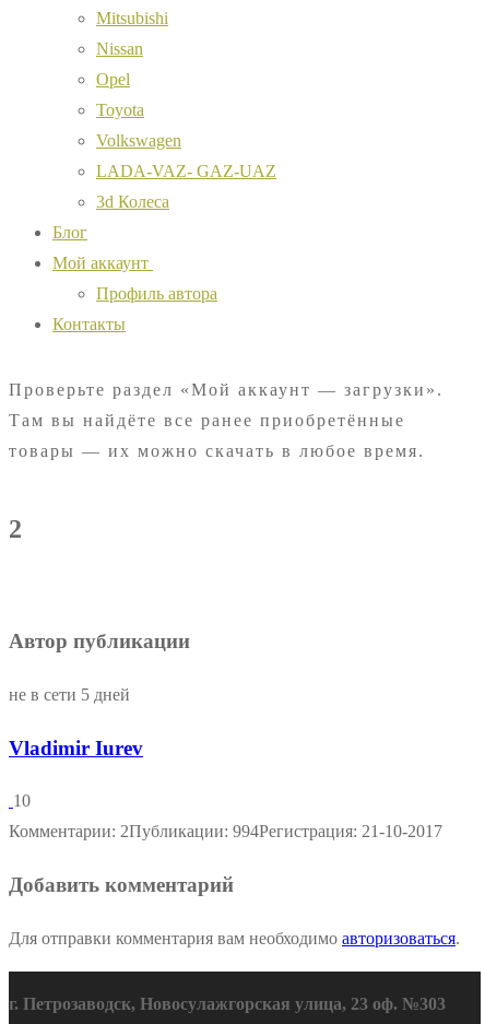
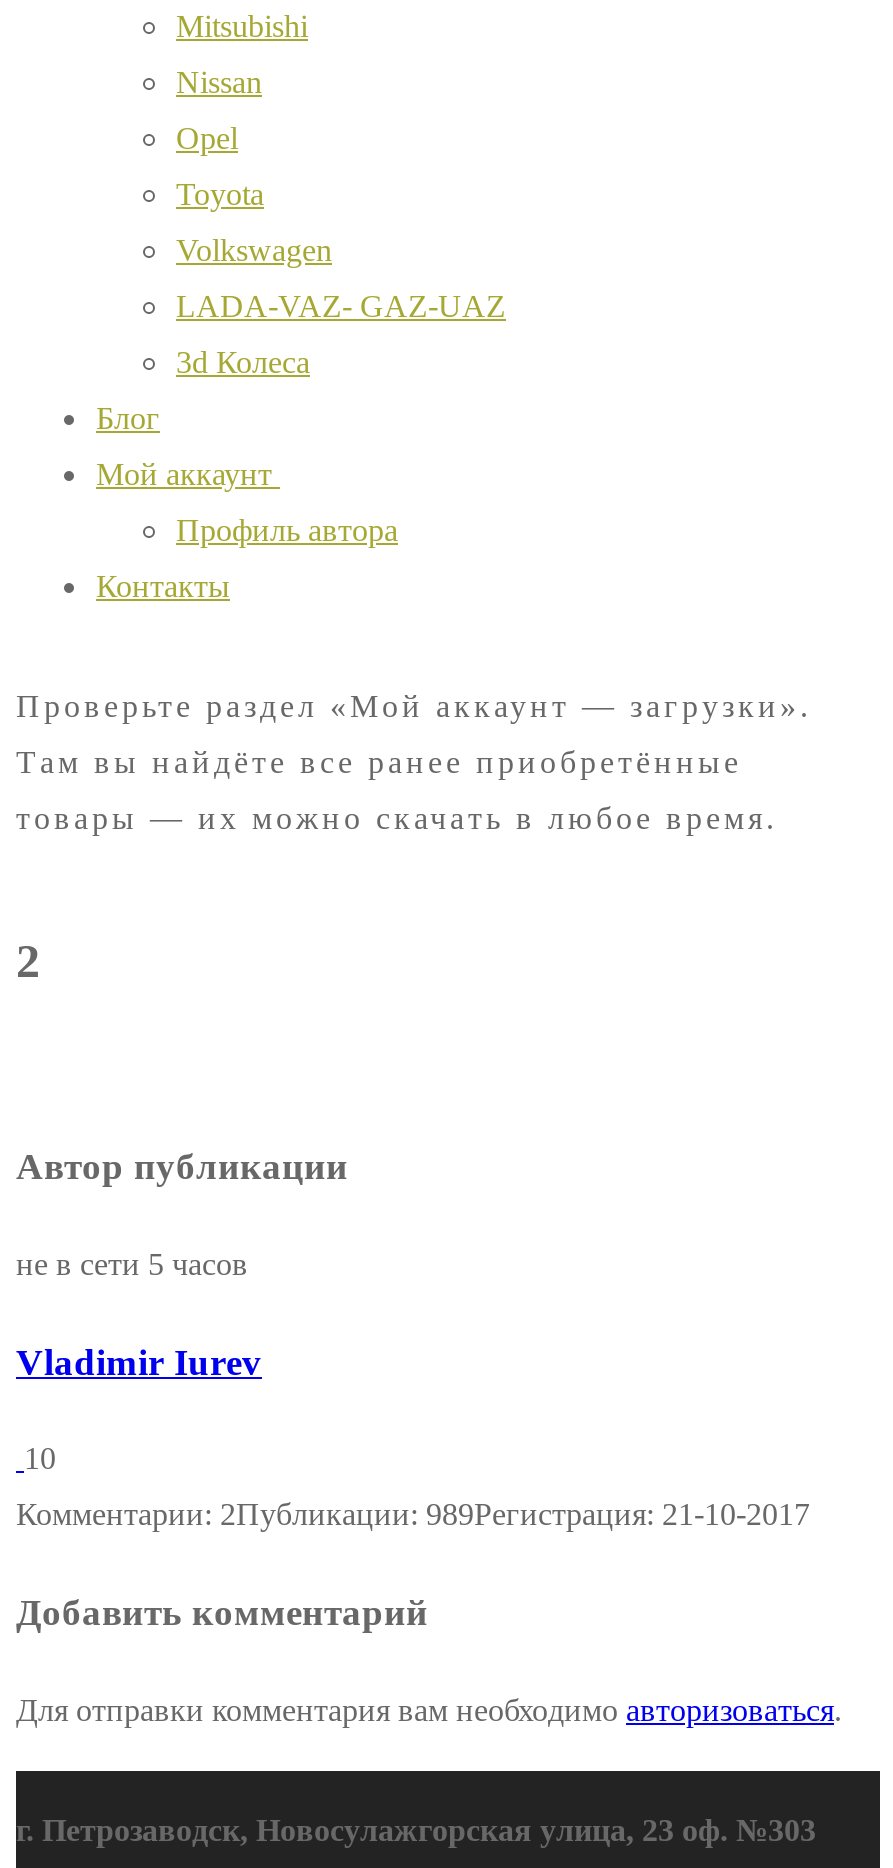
[9,685,130,704] не в сети 5 дней -> [16,1247,248,1281] не в сети 5 часов
[9,822,442,841] Комментарии: 2Публикации: 994Регистрация: 21-10-2017 -> [16,1498,810,1532] Комментарии: 2Публикации: 989Регистрация: 21-10-2017

